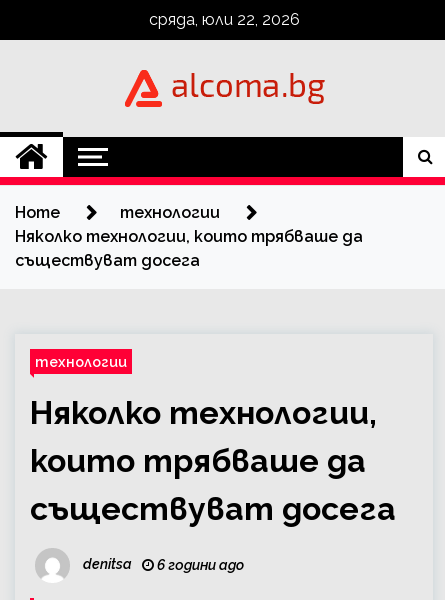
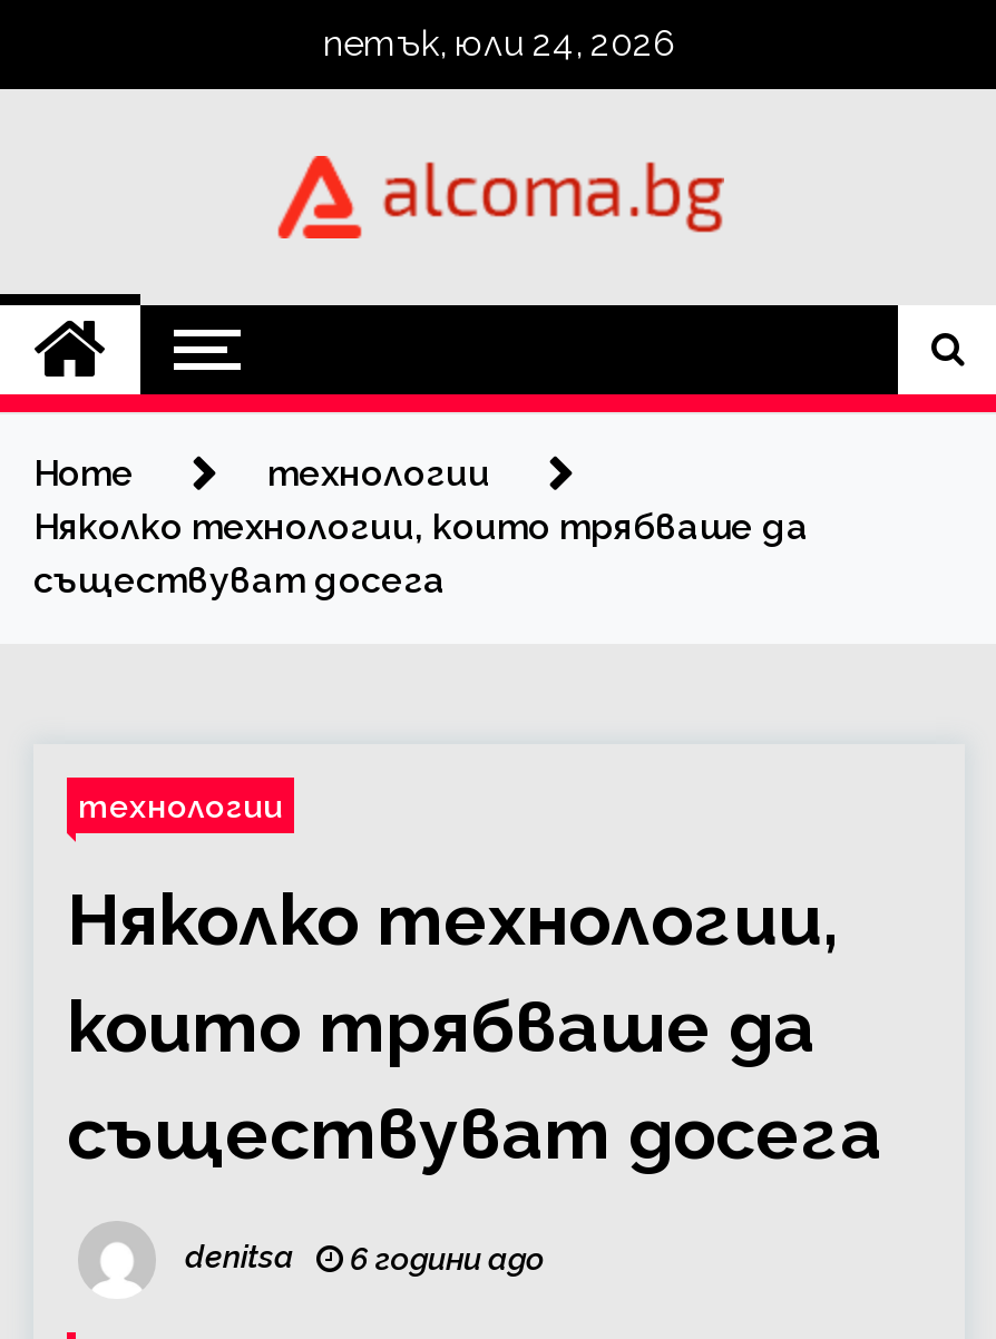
[148,10,299,29] сряда, юли 22, 2026 -> [323,22,675,65] петък, юли 24, 2026

